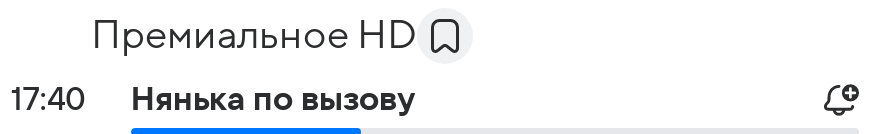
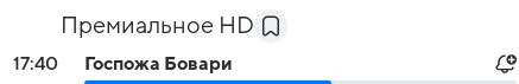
[131,82,415,118] Нянька по вызову -> [84,53,233,75] Госпожа Бовари

